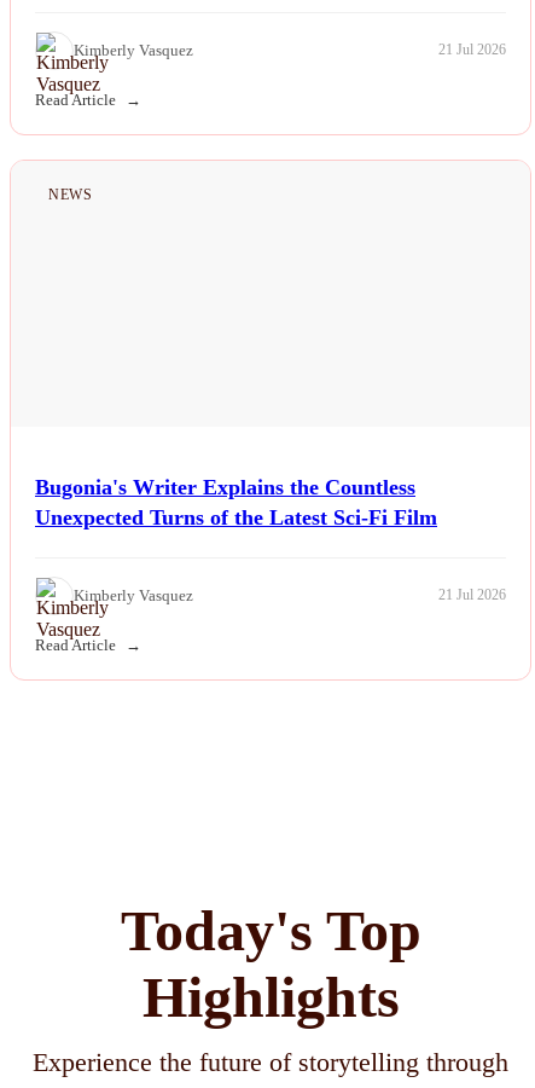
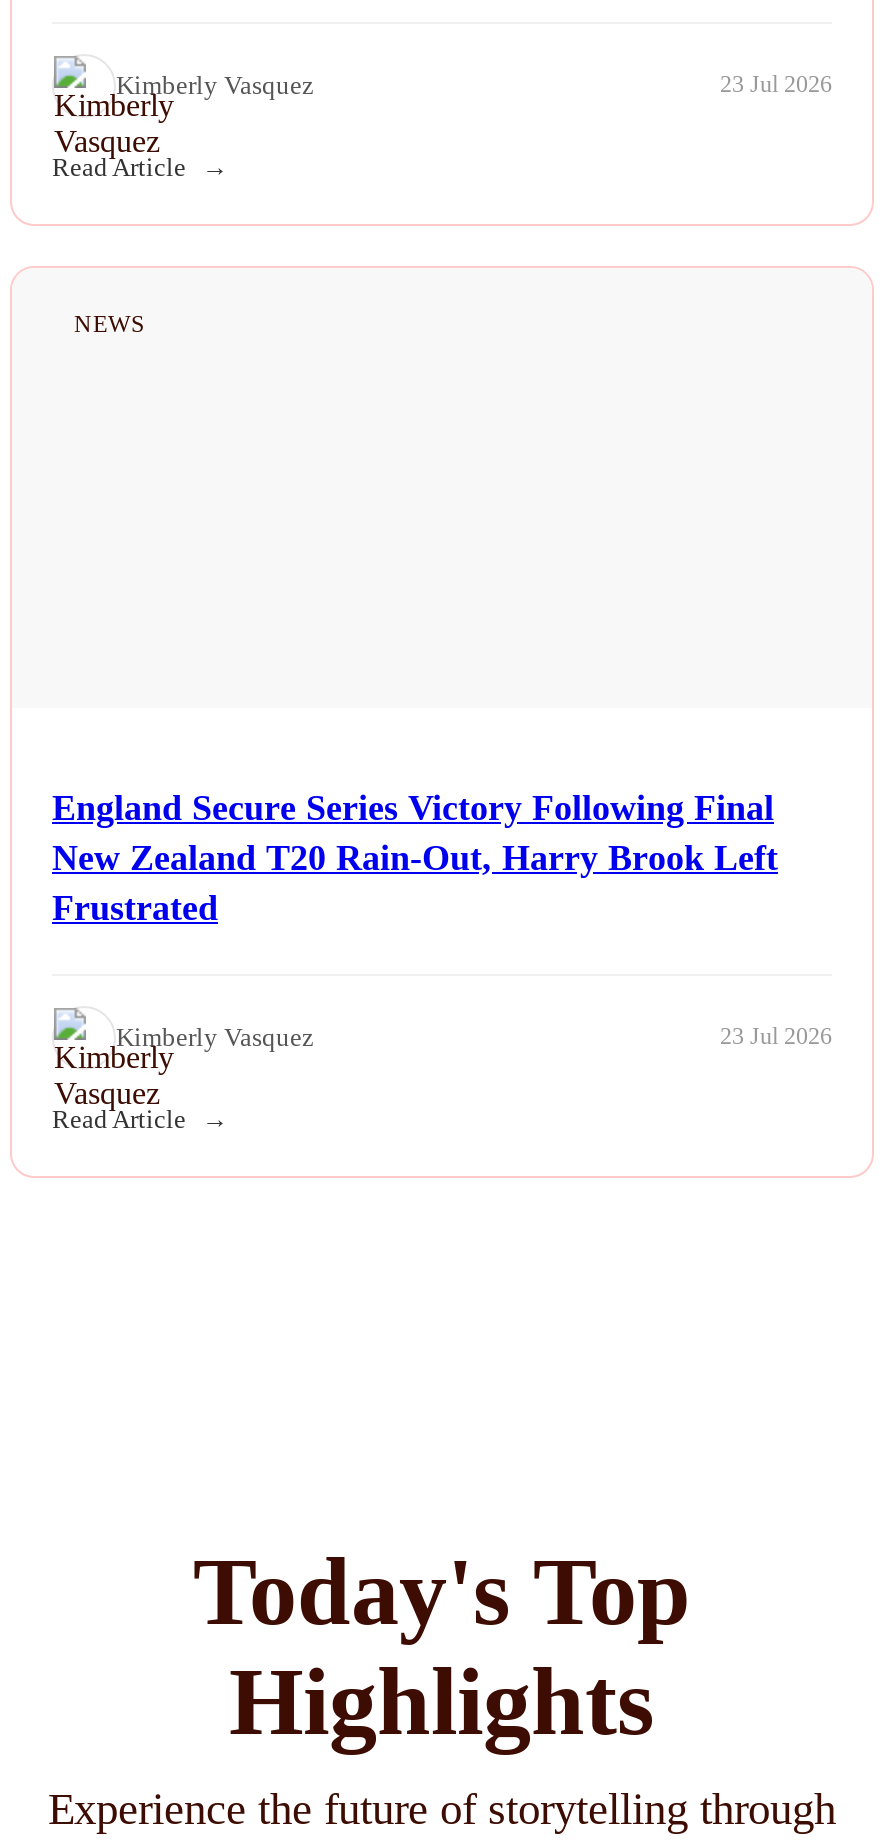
[438,41,506,58] 21 Jul 2026 -> [720,70,832,98] 23 Jul 2026
[35,475,437,529] Bugonia's Writer Explains the Countless | Unexpected Turns of the Latest Sci-Fi Film -> [52,787,778,927] England Secure Series Victory Following Final | New Zealand T20 Rain-Out, Harry Brook Left | Frustrated
[438,586,506,603] 21 Jul 2026 -> [720,1022,832,1050] 23 Jul 2026

